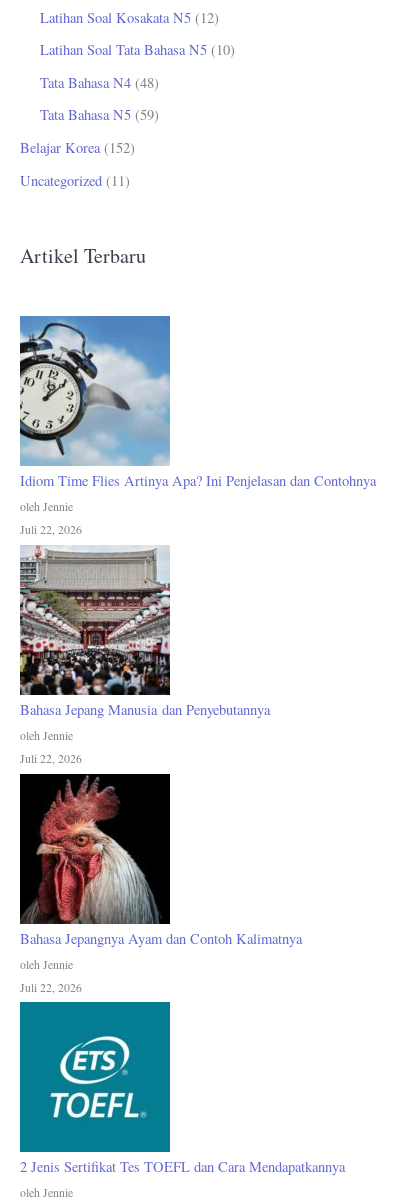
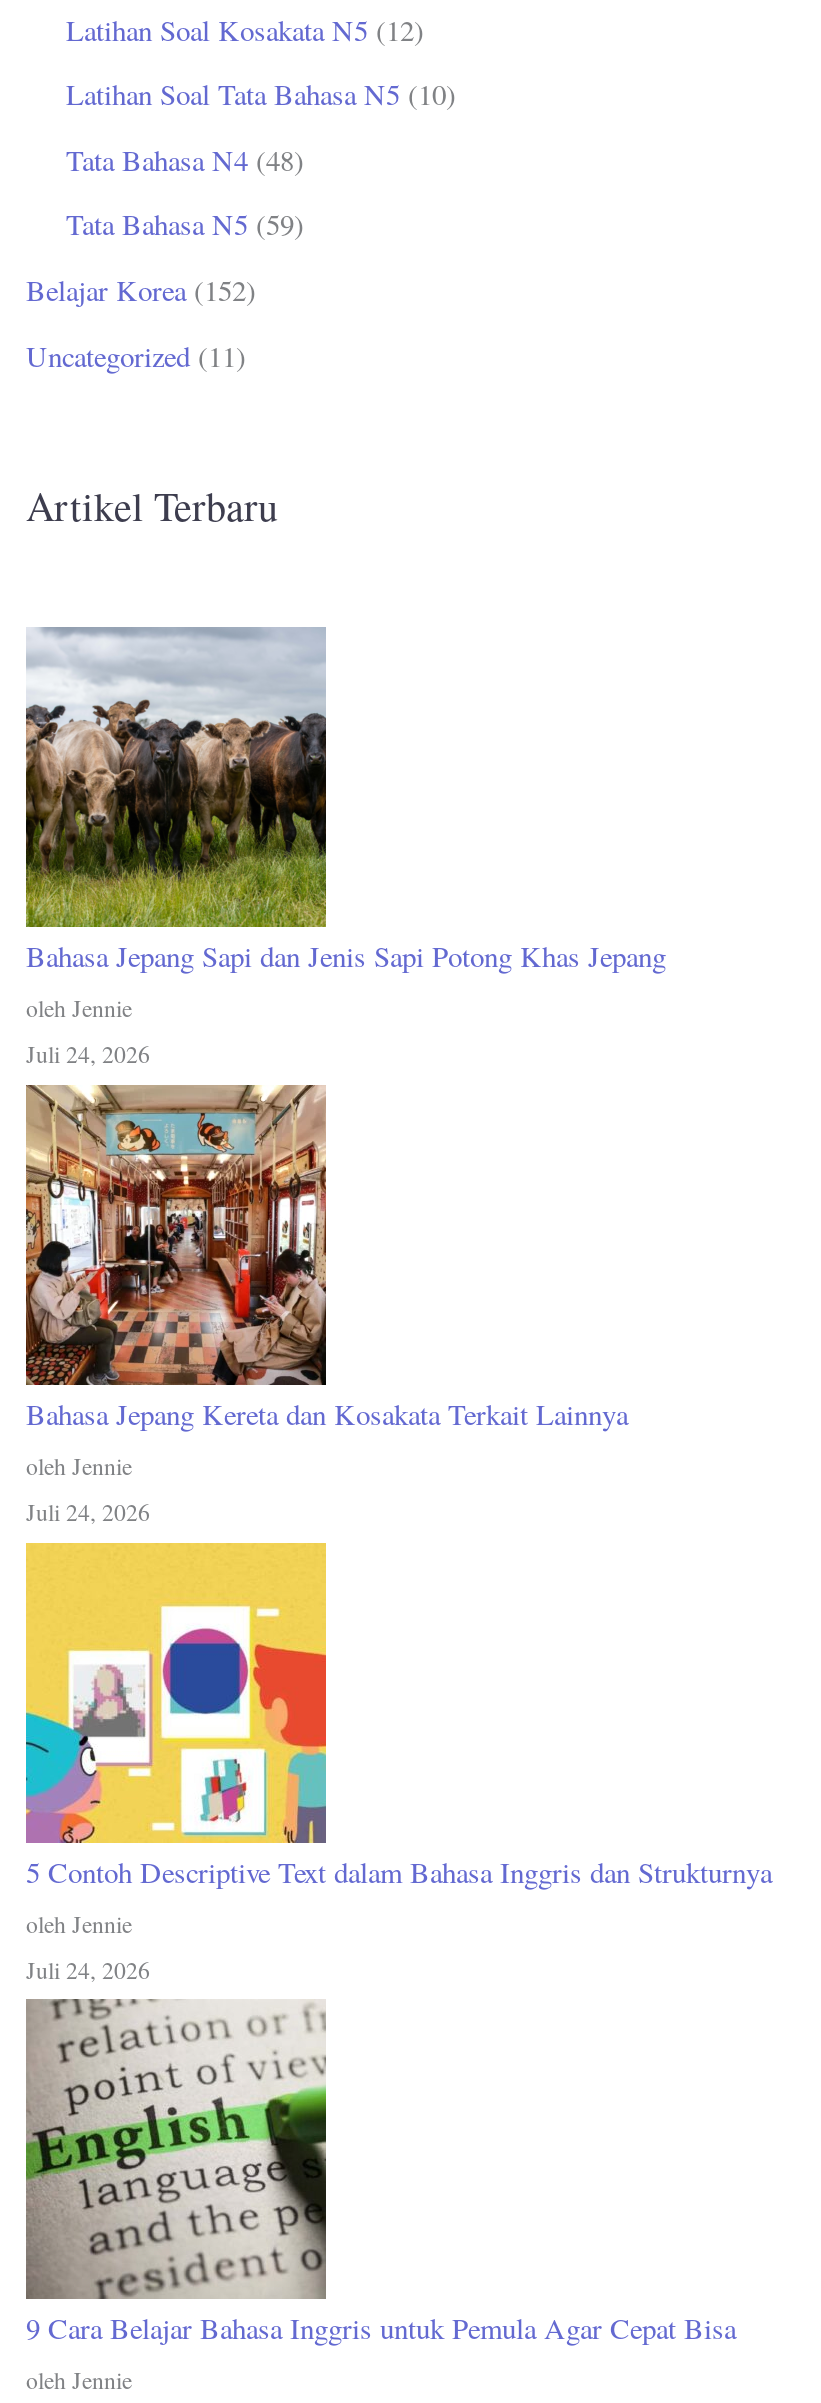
[19,316,376,490] [image] | Idiom Time Flies Artinya Apa? Ini Penjelasan dan Contohnya -> [24,627,666,976] [image] | Bahasa Jepang Sapi dan Jenis Sapi Potong Khas Jepang
[20,521,82,537] Juli 22, 2026 -> [26,1038,150,1070] Juli 24, 2026
[19,545,270,719] [image] | Bahasa Jepang Manusia dan Penyebutannya -> [24,1083,628,1433] [image] | Bahasa Jepang Kereta dan Kosakata Terkait Lainnya
[20,750,82,766] Juli 22, 2026 -> [26,1495,150,1527] Juli 24, 2026
[19,773,302,948] [image] | Bahasa Jepangnya Ayam dan Contoh Kalimatnya -> [24,1541,772,1890] [image] | 5 Contoh Descriptive Text dalam Bahasa Inggris dan Strukturnya
[20,979,82,995] Juli 22, 2026 -> [26,1952,150,1984] Juli 24, 2026
[19,1001,345,1176] [image] | 2 Jenis Sertifikat Tes TOEFL dan Cara Mendapatkannya -> [24,1999,736,2348] [image] | 9 Cara Belajar Bahasa Inggris untuk Pemula Agar Cepat Bisa

